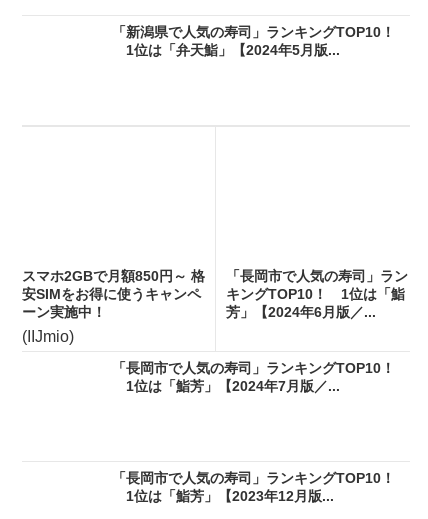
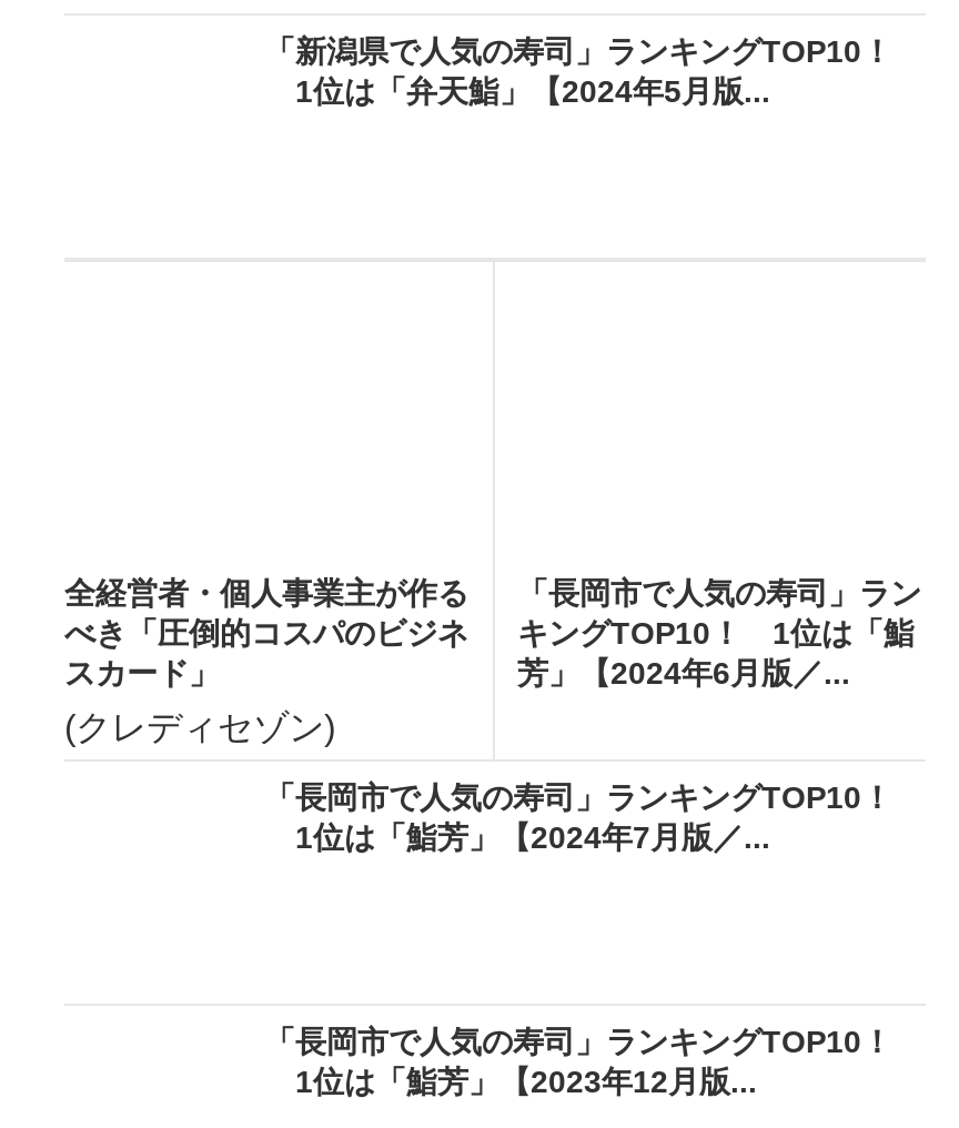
[22,268,205,320] スマホ2GBで月額850円～ 格 | 安SIMをお得に使うキャンペ | ーン実施中！ -> [64,576,468,691] 全経営者・個人事業主が作る | べき「圧倒的コスパのビジネ | スカード」
[22,328,74,345] (IIJmio) -> [64,709,335,747] (クレディセゾン)

